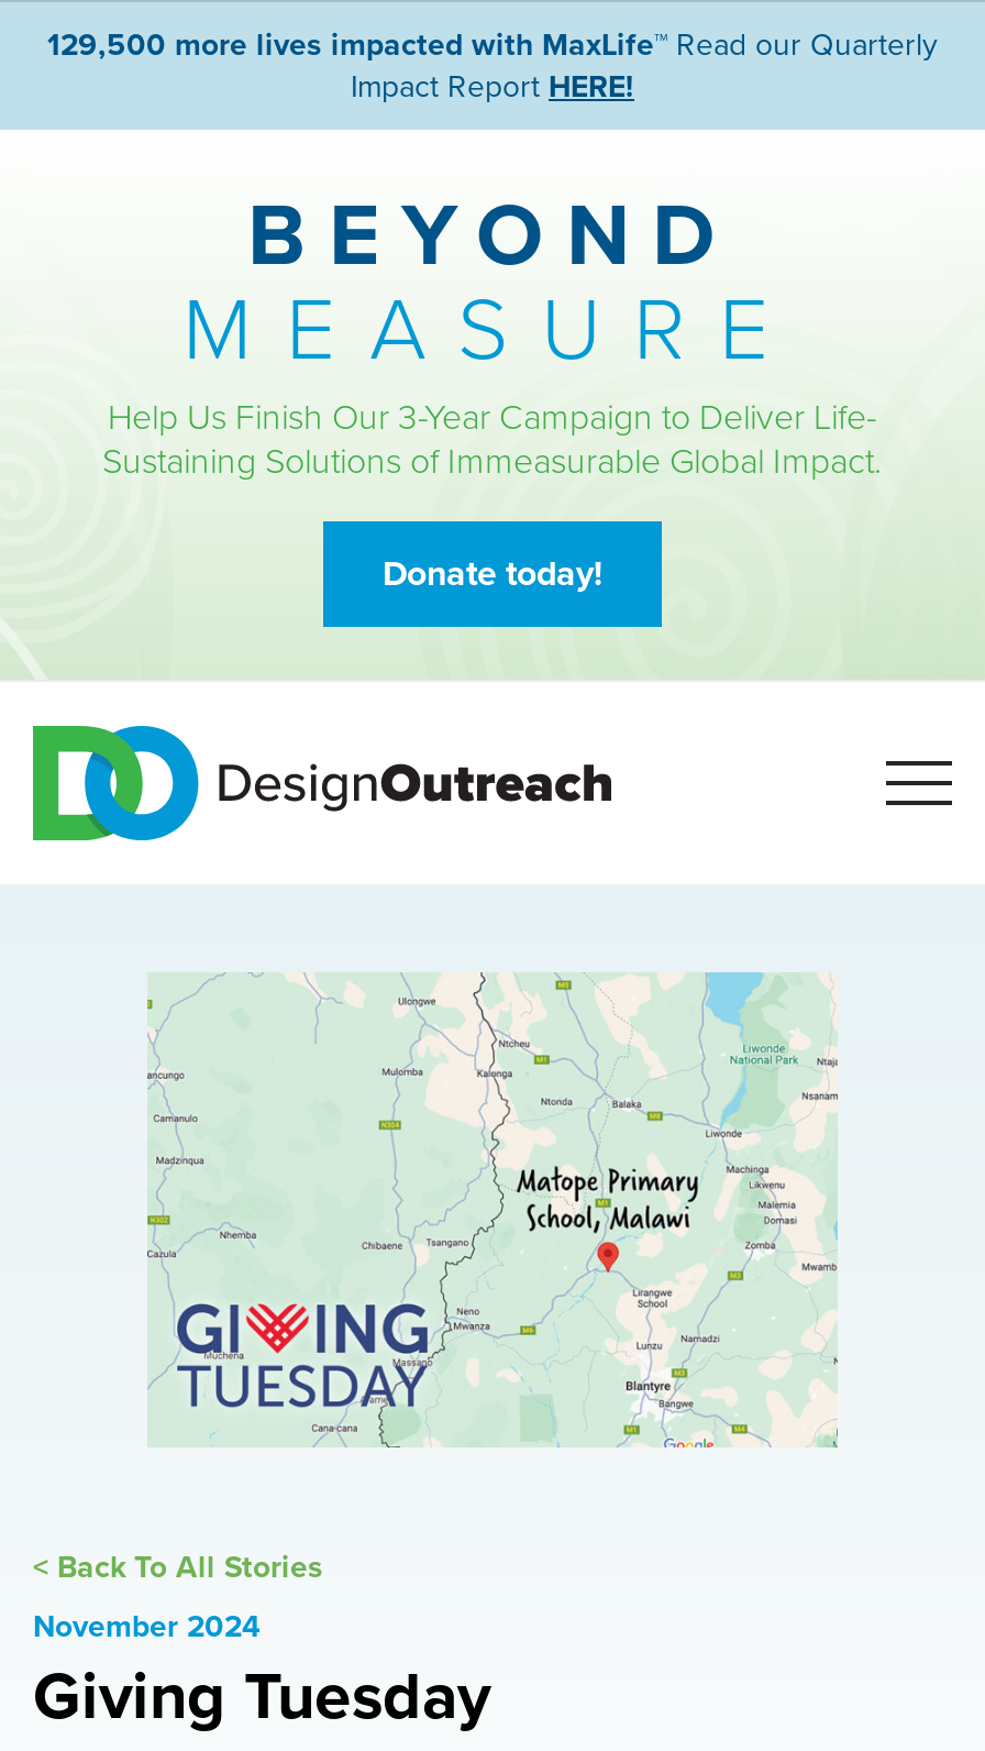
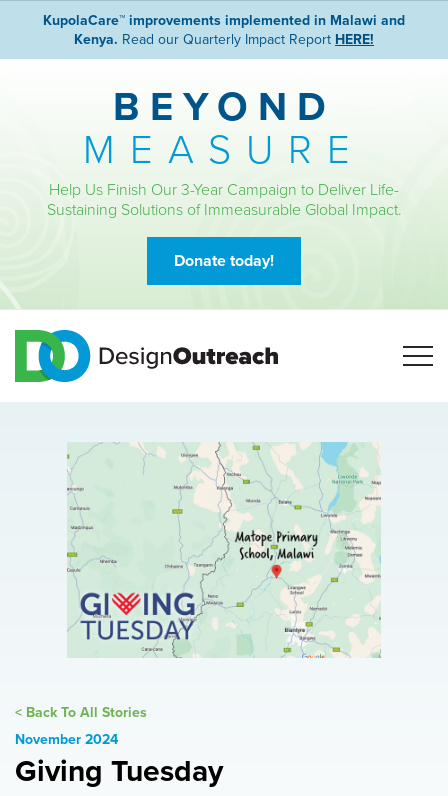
[47,22,938,108] 129,500 more lives impacted with MaxLife™ Read our Quarterly | Impact Report HERE! -> [43,10,405,49] KupolaCare™ improvements implemented in Malawi and | Kenya. Read our Quarterly Impact Report HERE!

